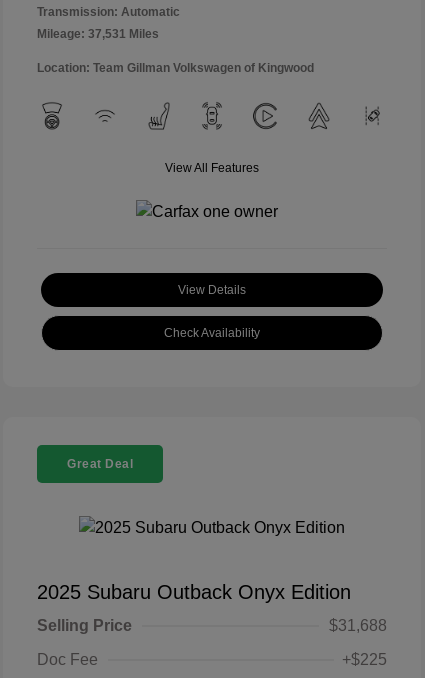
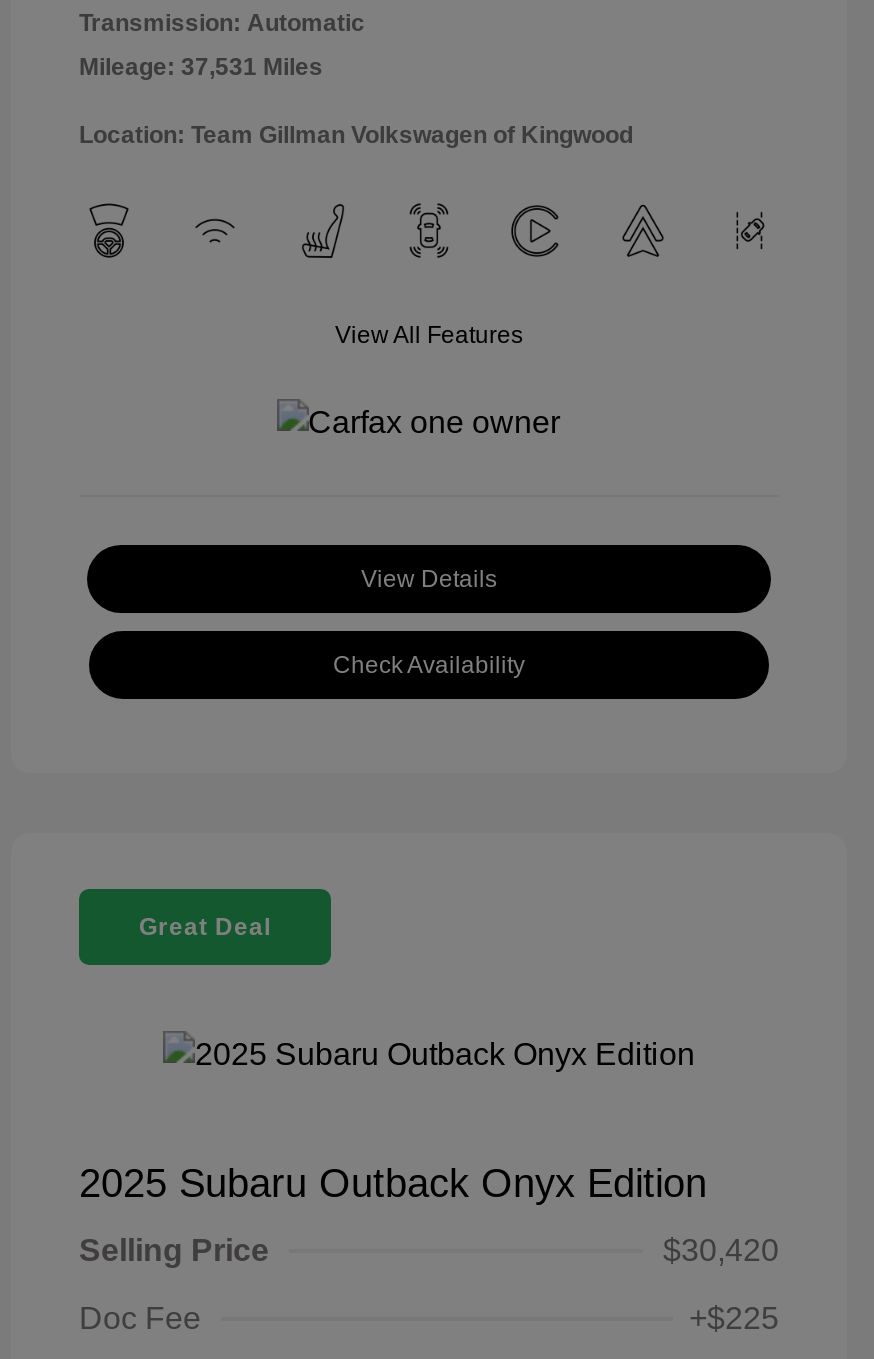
[329,617,387,634] $31,688 -> [663,1232,779,1266] $30,420

